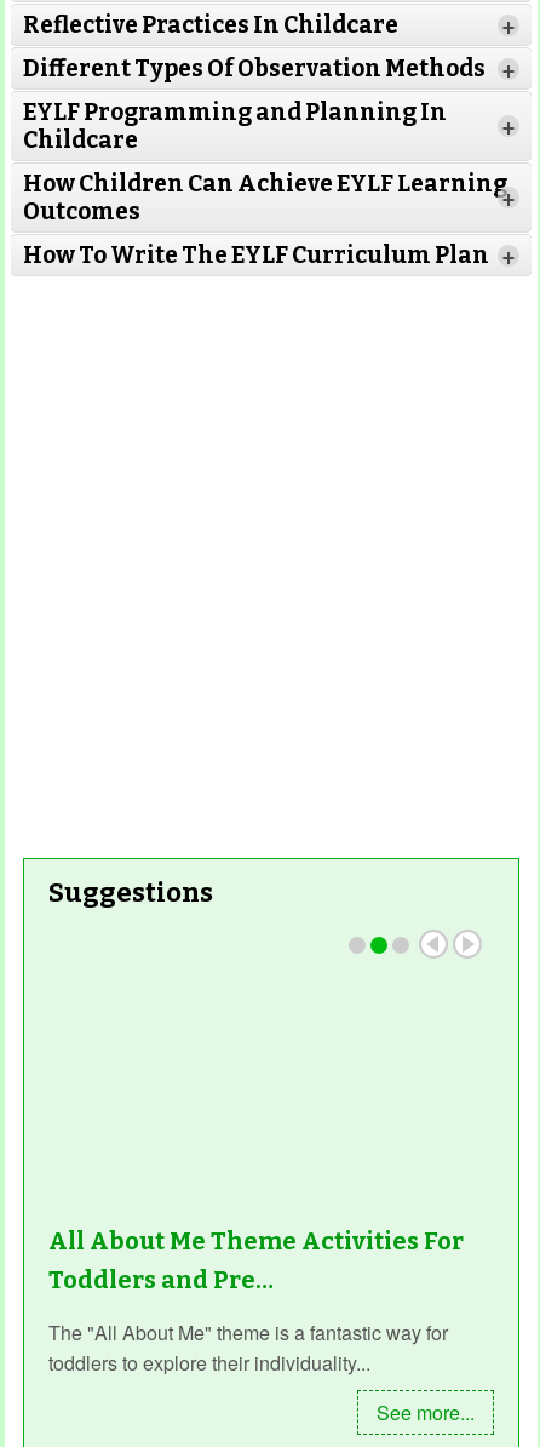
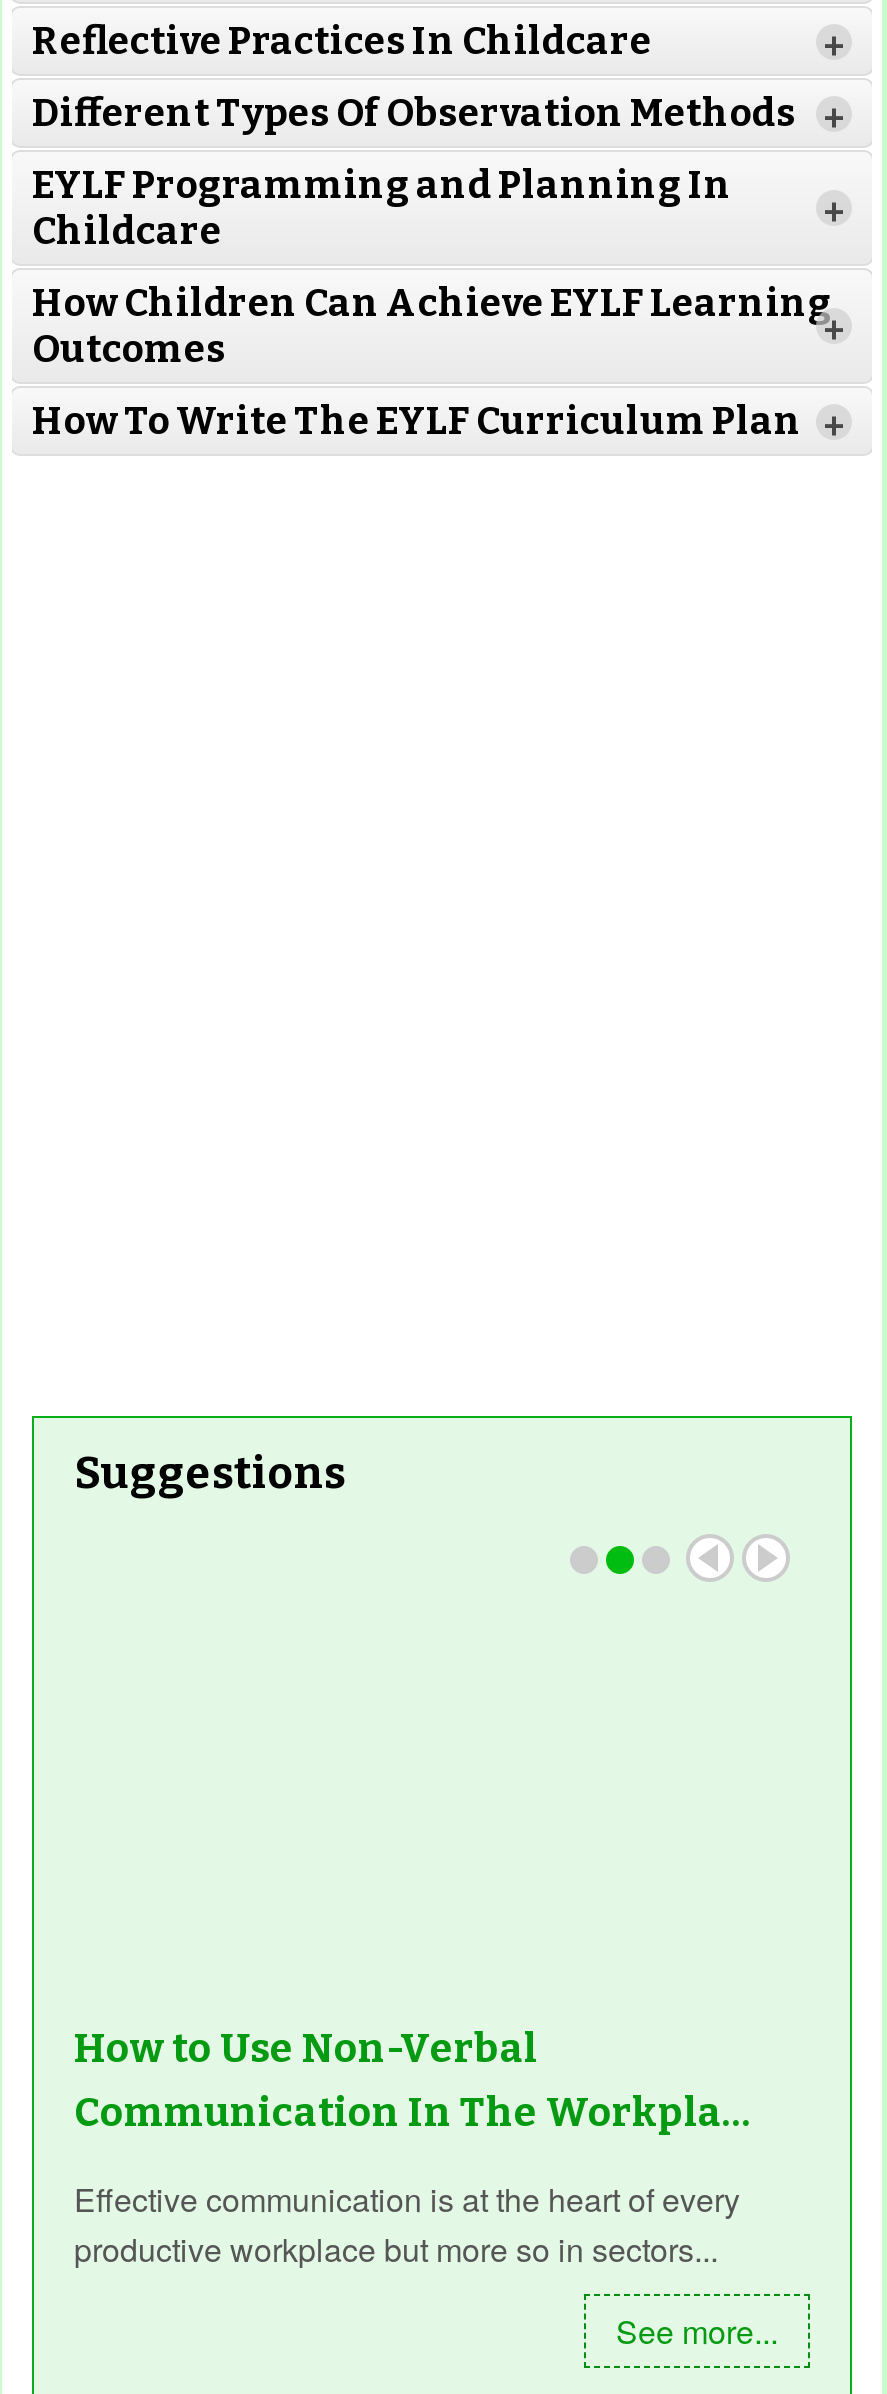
[48,1226,464,1294] All About Me Theme Activities For | Toddlers and Pre… -> [74,2024,752,2136] How to Use Non-Verbal | Communication In The Workpla…
[48,1319,448,1377] The "All About Me" theme is a fantastic way for | toddlers to explore their individuality... -> [74,2176,740,2272] Effective communication is at the heart of every | productive workplace but more so in sectors...

